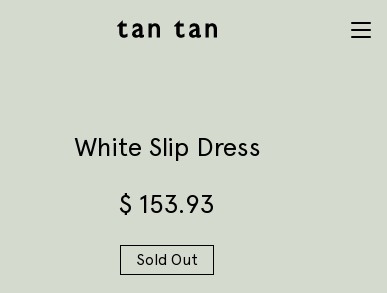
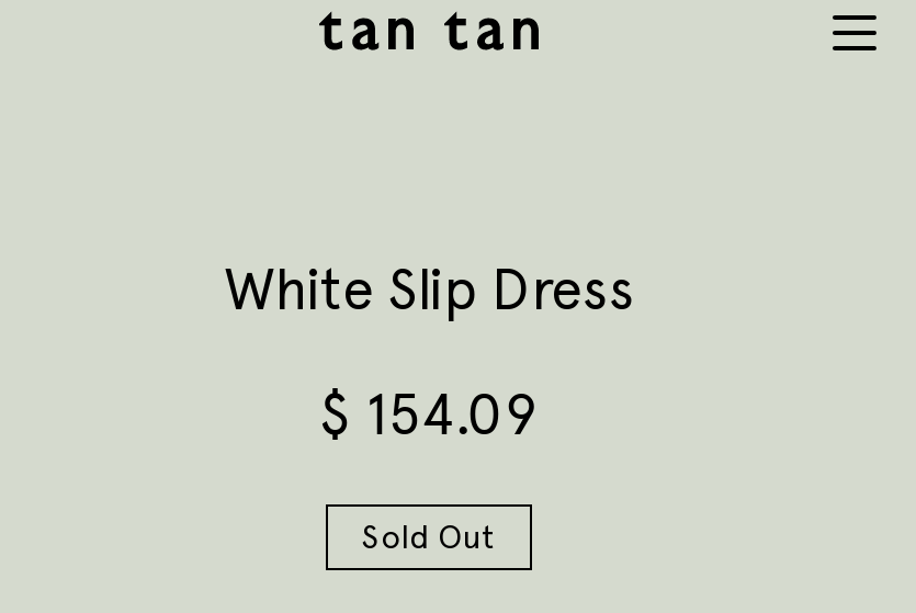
[119,188,215,219] $ 153.93 -> [321,379,537,447] $ 154.09

